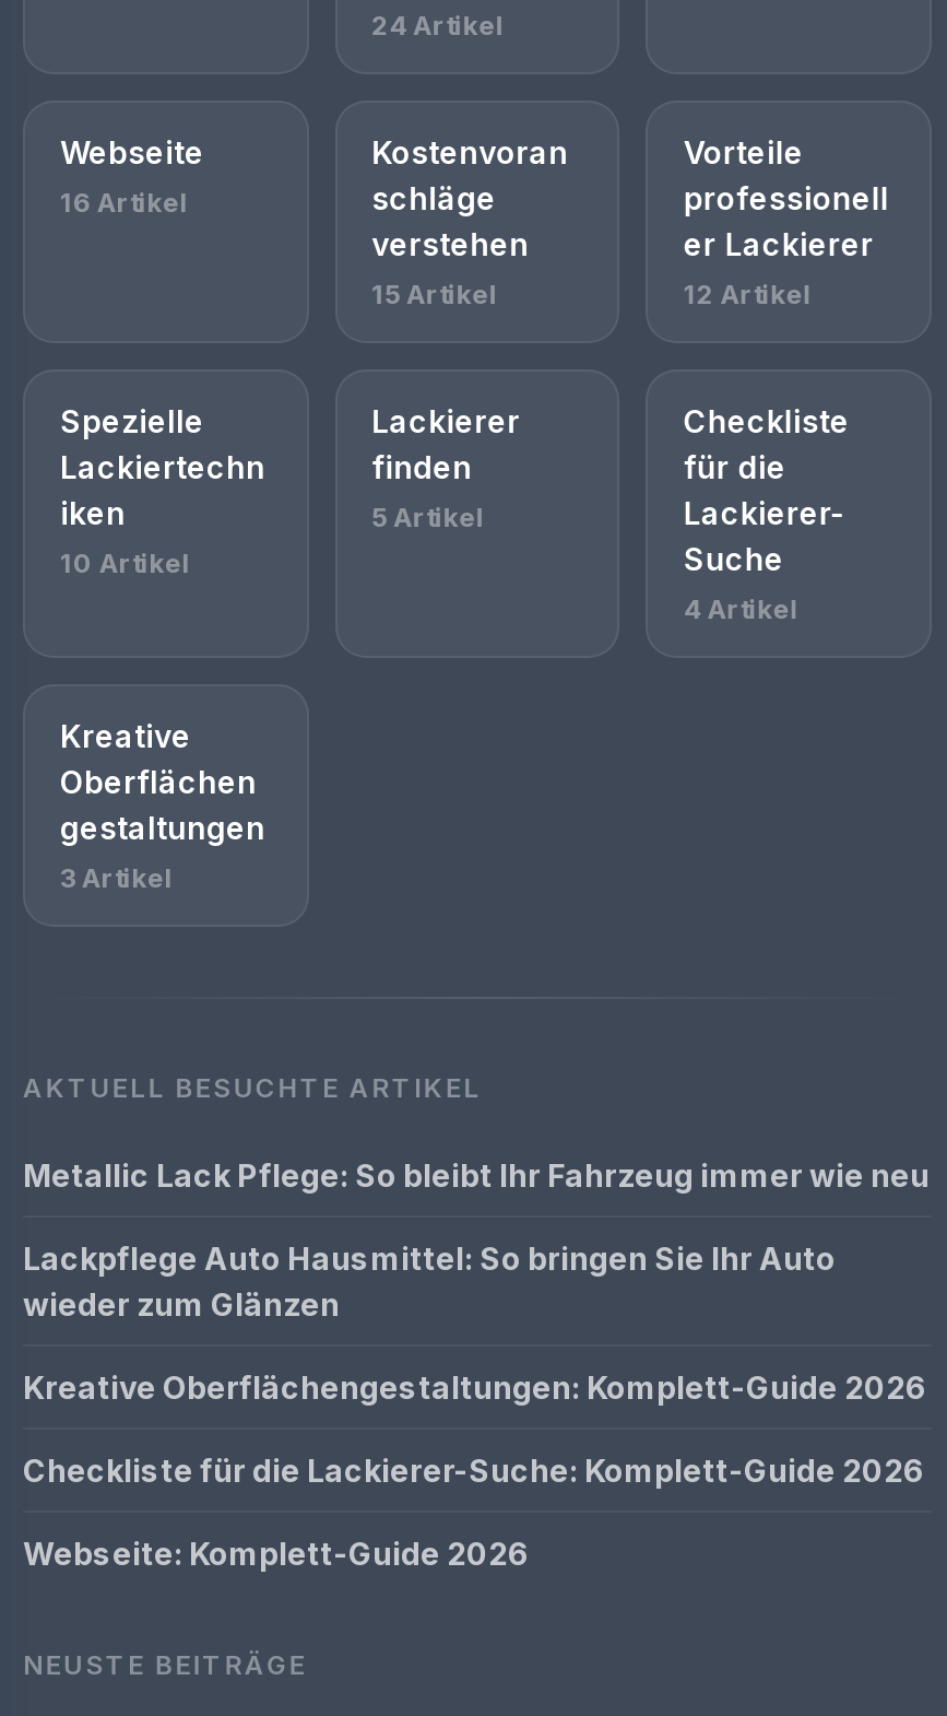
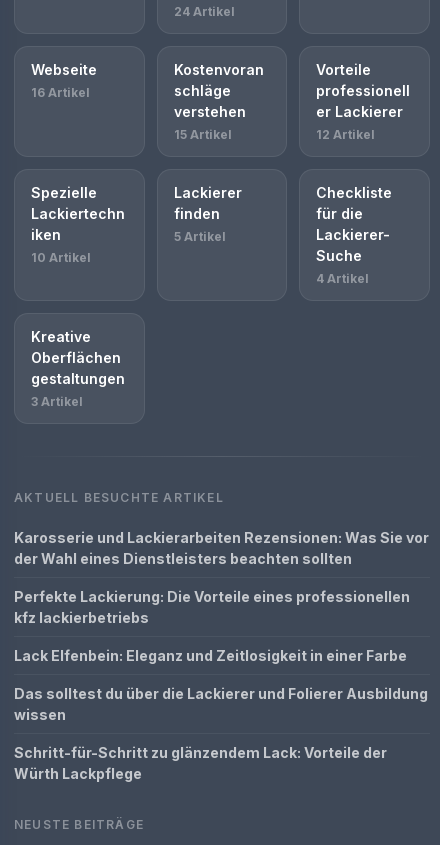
[23,1156,930,1194] Metallic Lack Pflege: So bleibt Ihr Fahrzeug immer wie neu -> [14,529,429,567] Karosserie und Lackierarbeiten Rezensionen: Was Sie vor | der Wahl eines Dienstleisters beachten sollten
[23,1239,836,1323] Lackpflege Auto Hausmittel: So bringen Sie Ihr Auto | wieder zum Glänzen -> [14,588,410,626] Perfekte Lackierung: Die Vorteile eines professionellen | kfz lackierbetriebs
[23,1368,927,1406] Kreative Oberflächengestaltungen: Komplett-Guide 2026 -> [14,647,407,664] Lack Elfenbein: Eleganz und Zeitlosigkeit in einer Farbe
[23,1451,925,1489] Checkliste für die Lackierer-Suche: Komplett-Guide 2026 -> [14,685,428,723] Das solltest du über die Lackierer und Folierer Ausbildung | wissen
[23,1535,530,1572] Webseite: Komplett-Guide 2026 -> [14,744,387,782] Schritt-für-Schritt zu glänzendem Lack: Vorteile der | Würth Lackpflege

